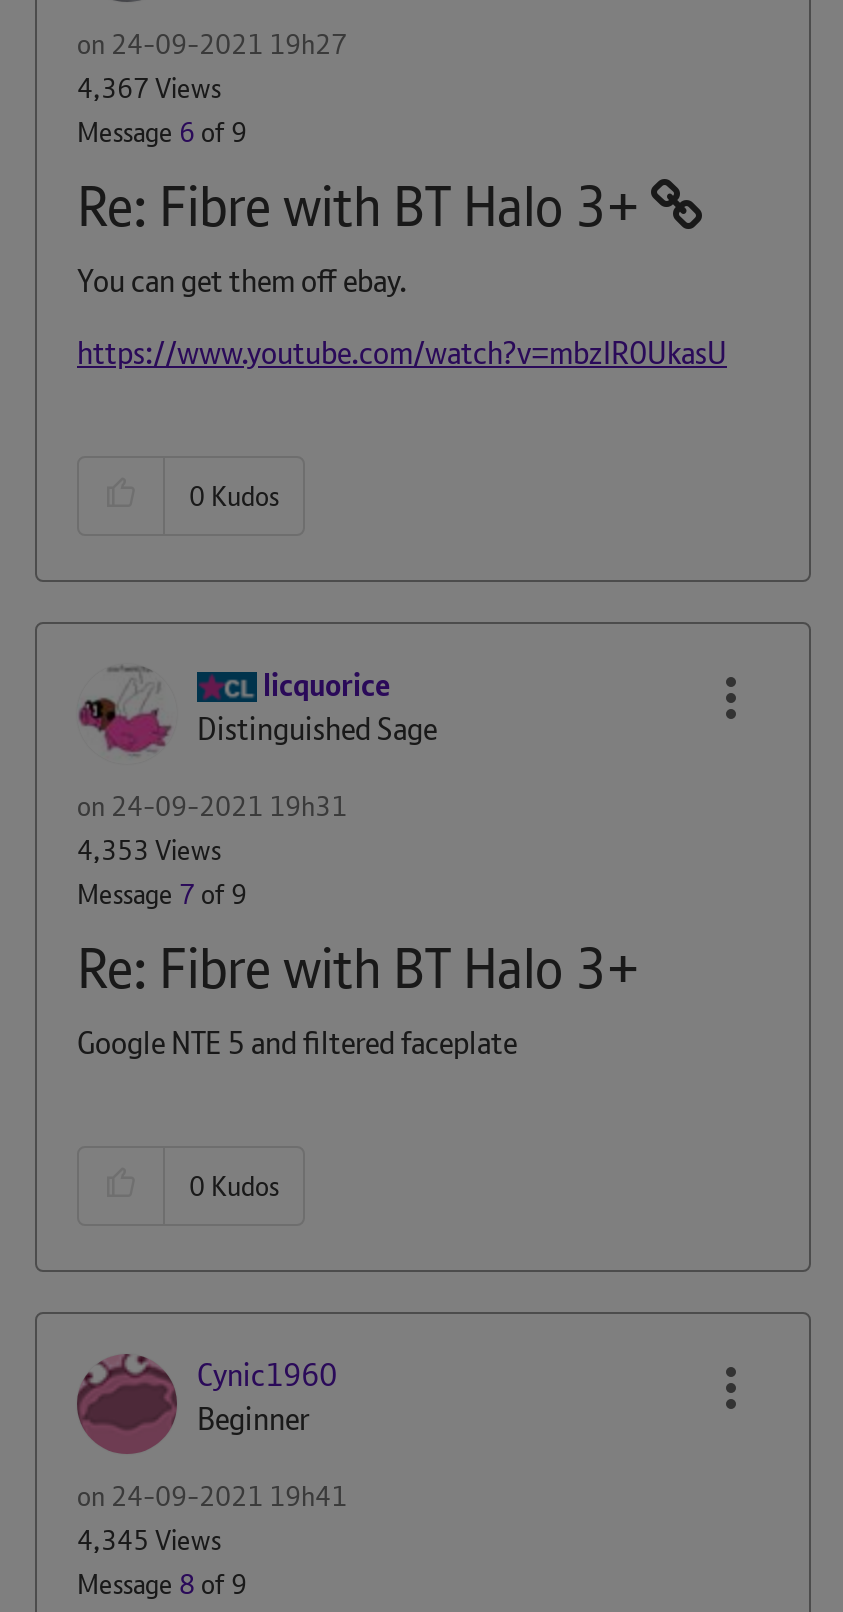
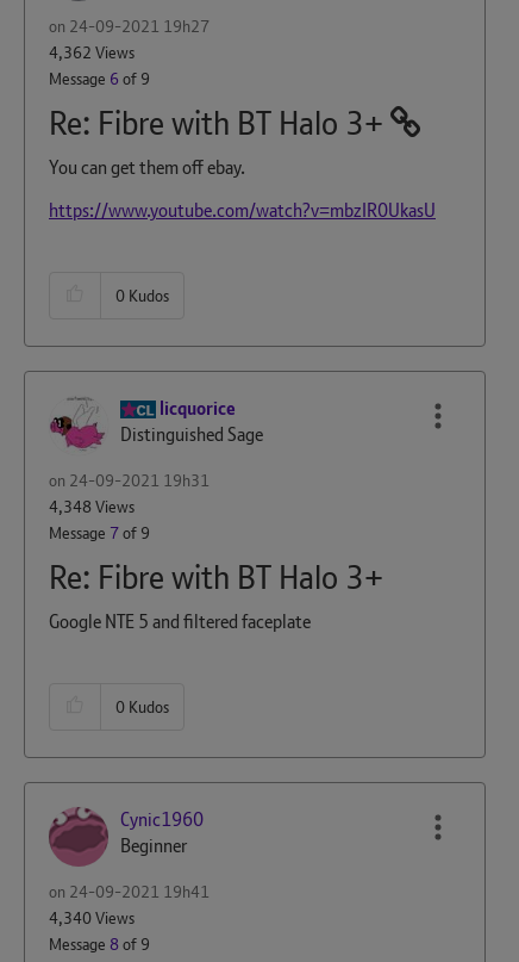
[77,70,221,106] 4,367 Views -> [49,42,135,63] 4,362 Views
[77,832,221,868] 4,353 Views -> [49,496,135,517] 4,348 Views
[77,1522,221,1558] 4,345 Views -> [49,907,135,929] 4,340 Views

